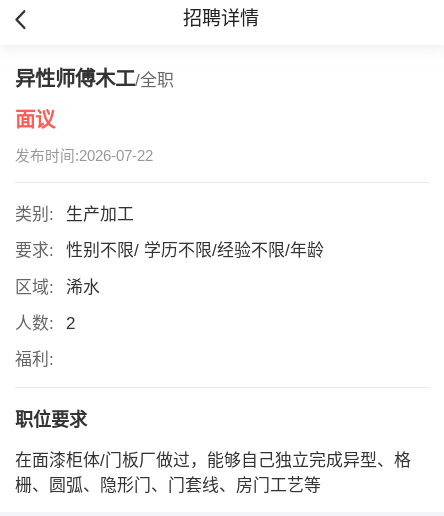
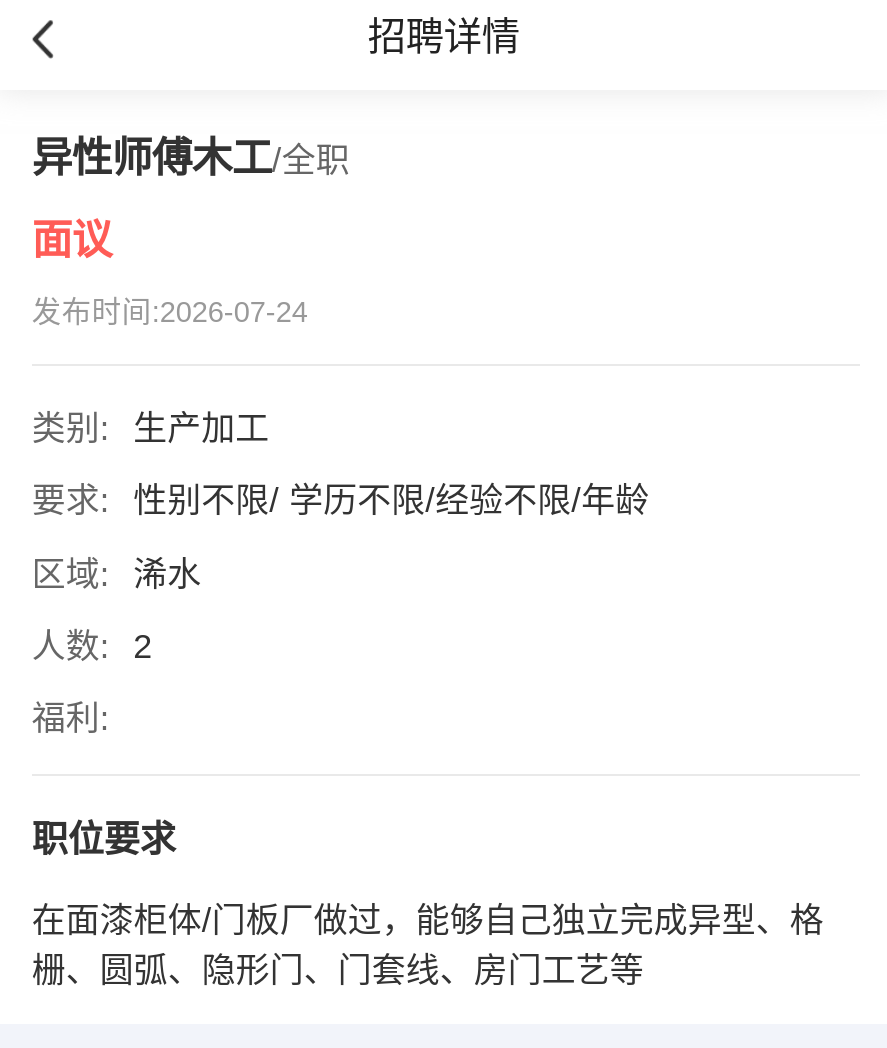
[15,148,153,164] 发布时间:2026-07-22 -> [32,296,308,328] 发布时间:2026-07-24

